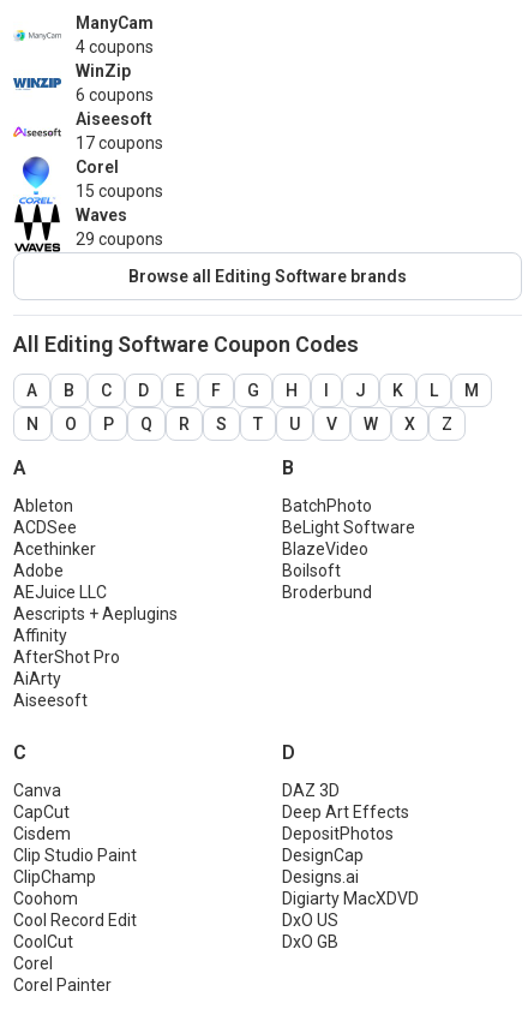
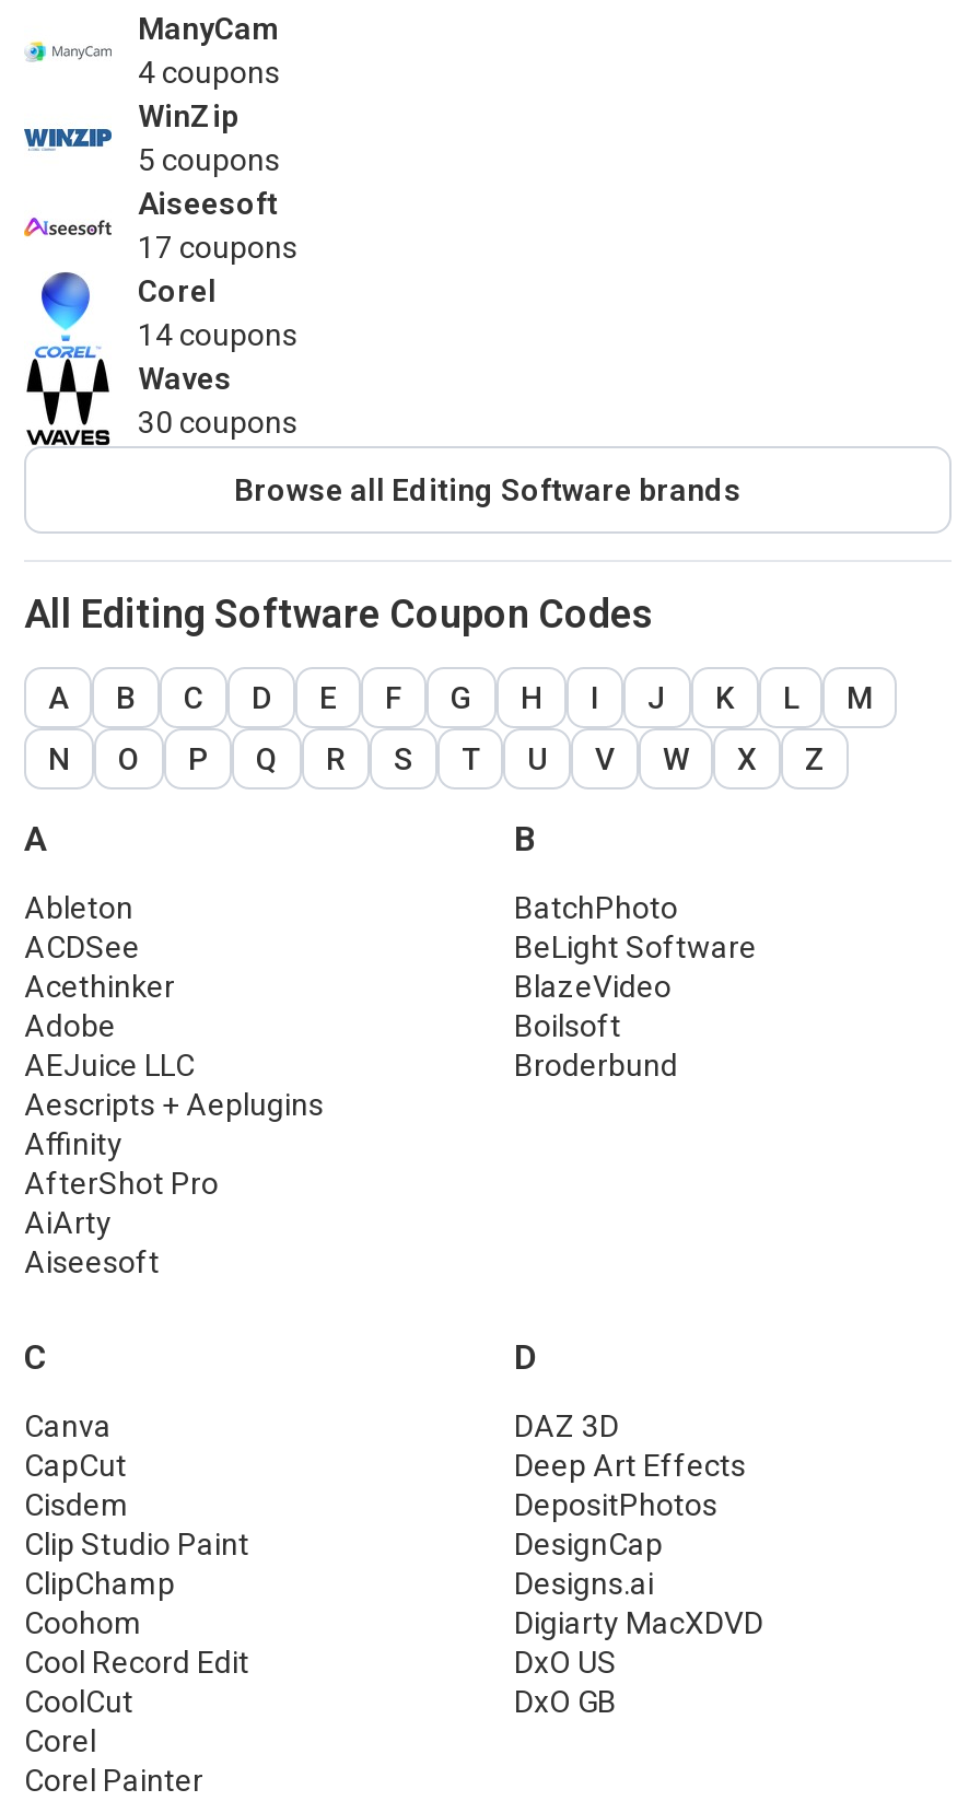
[76,85,154,105] 6 coupons -> [138,142,280,177] 5 coupons
[76,181,163,201] 15 coupons -> [138,317,297,352] 14 coupons
[76,229,163,249] 29 coupons -> [138,405,297,440] 30 coupons

